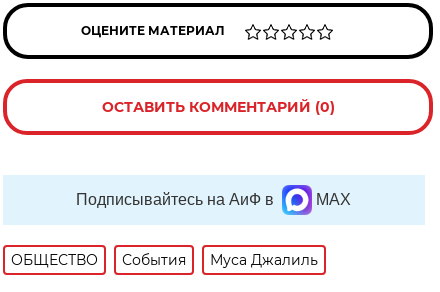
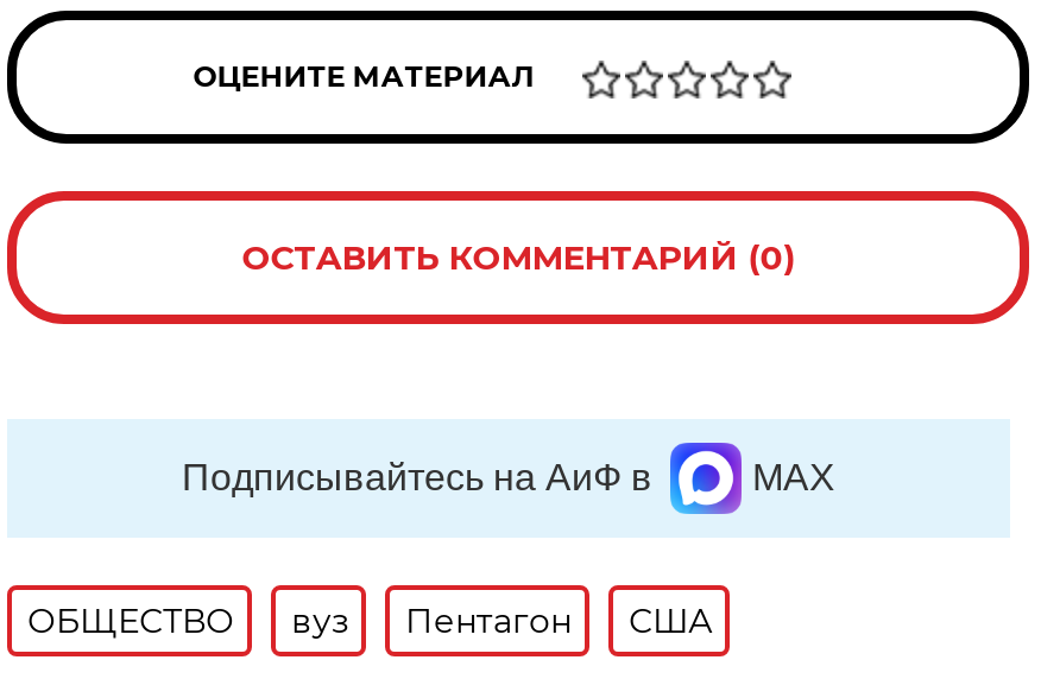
[122,251,318,269] События | Муса Джалиль -> [291,599,712,642] вуз | Пентагон | США

